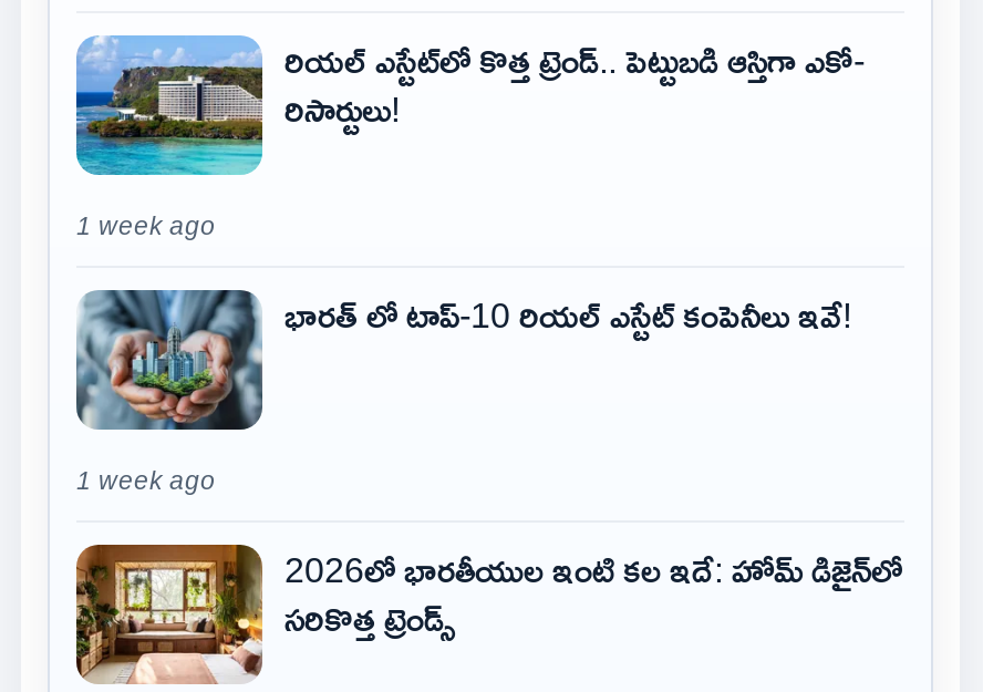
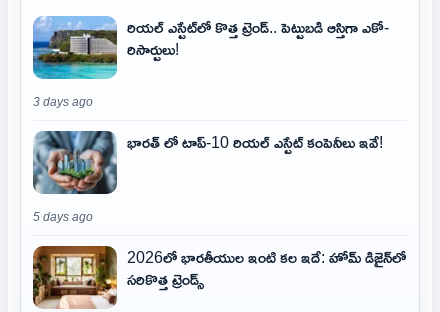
[76,213,216,240] 1 week ago -> [33,96,93,108] 3 days ago
[76,468,216,494] 1 week ago -> [33,211,93,223] 5 days ago

